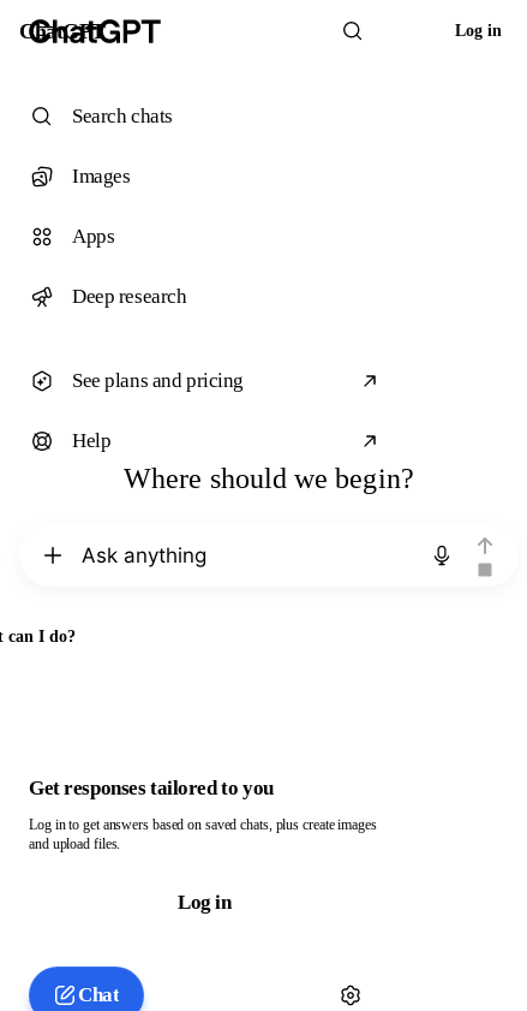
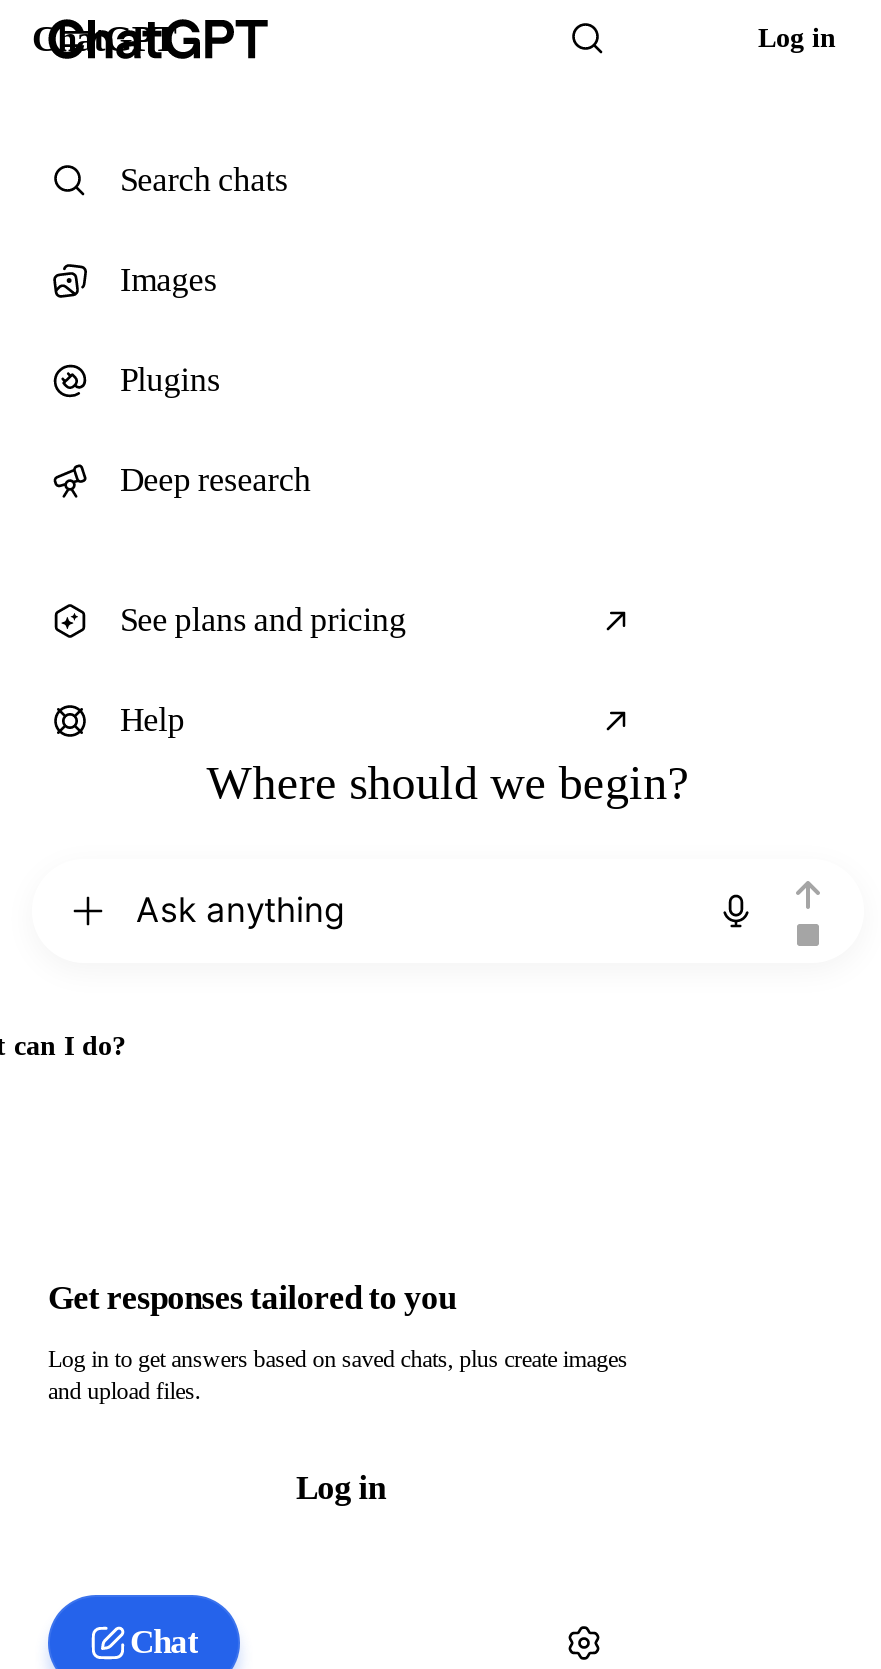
[72,225,114,248] Apps -> [120,361,220,399] Plugins

